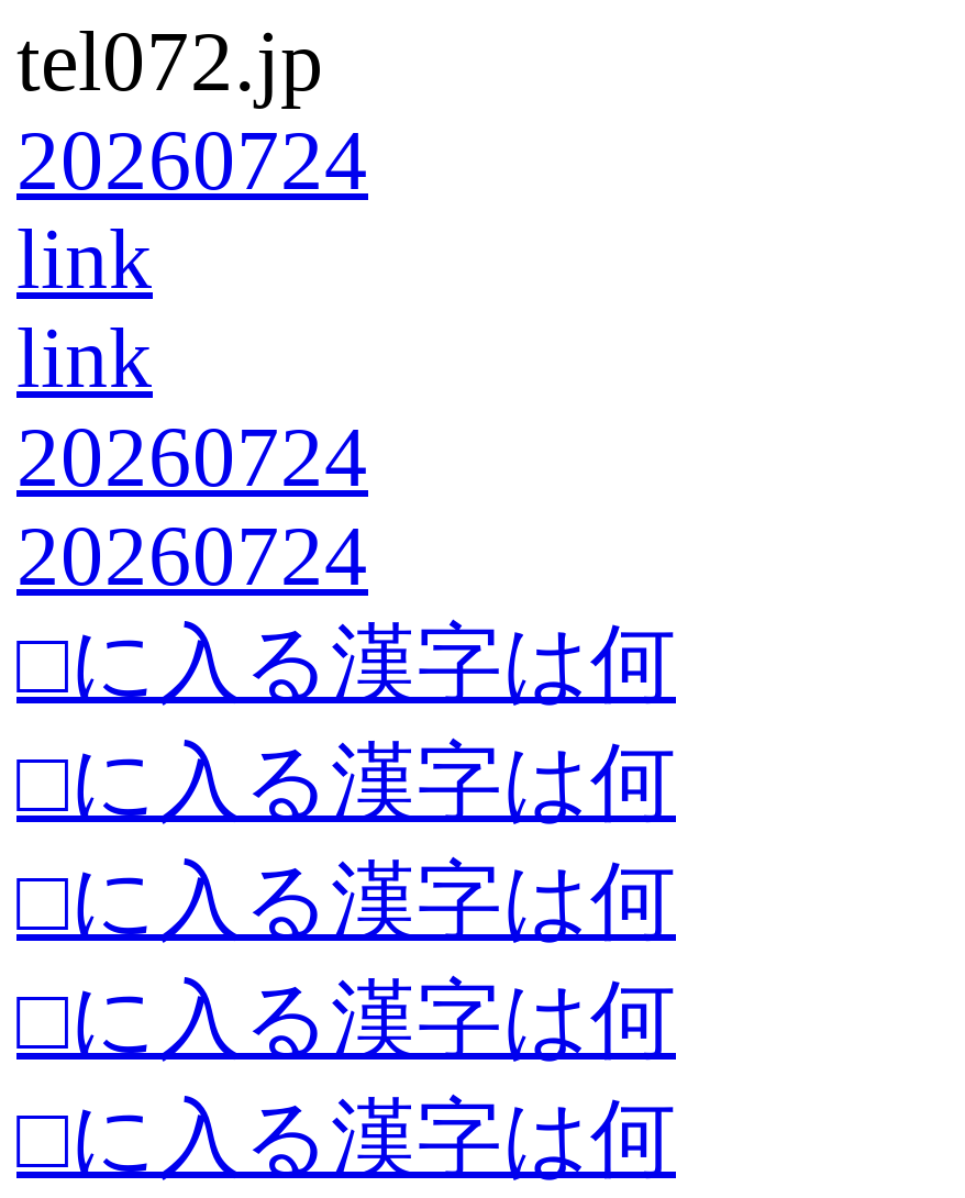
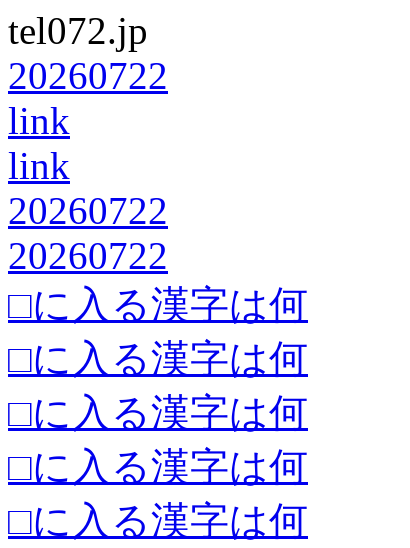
[16,112,368,207] 20260724 -> [8,54,168,97] 20260722
[16,409,368,503] 20260724 -> [8,189,168,232] 20260722
[16,508,368,602] 20260724 -> [8,234,168,277] 20260722

